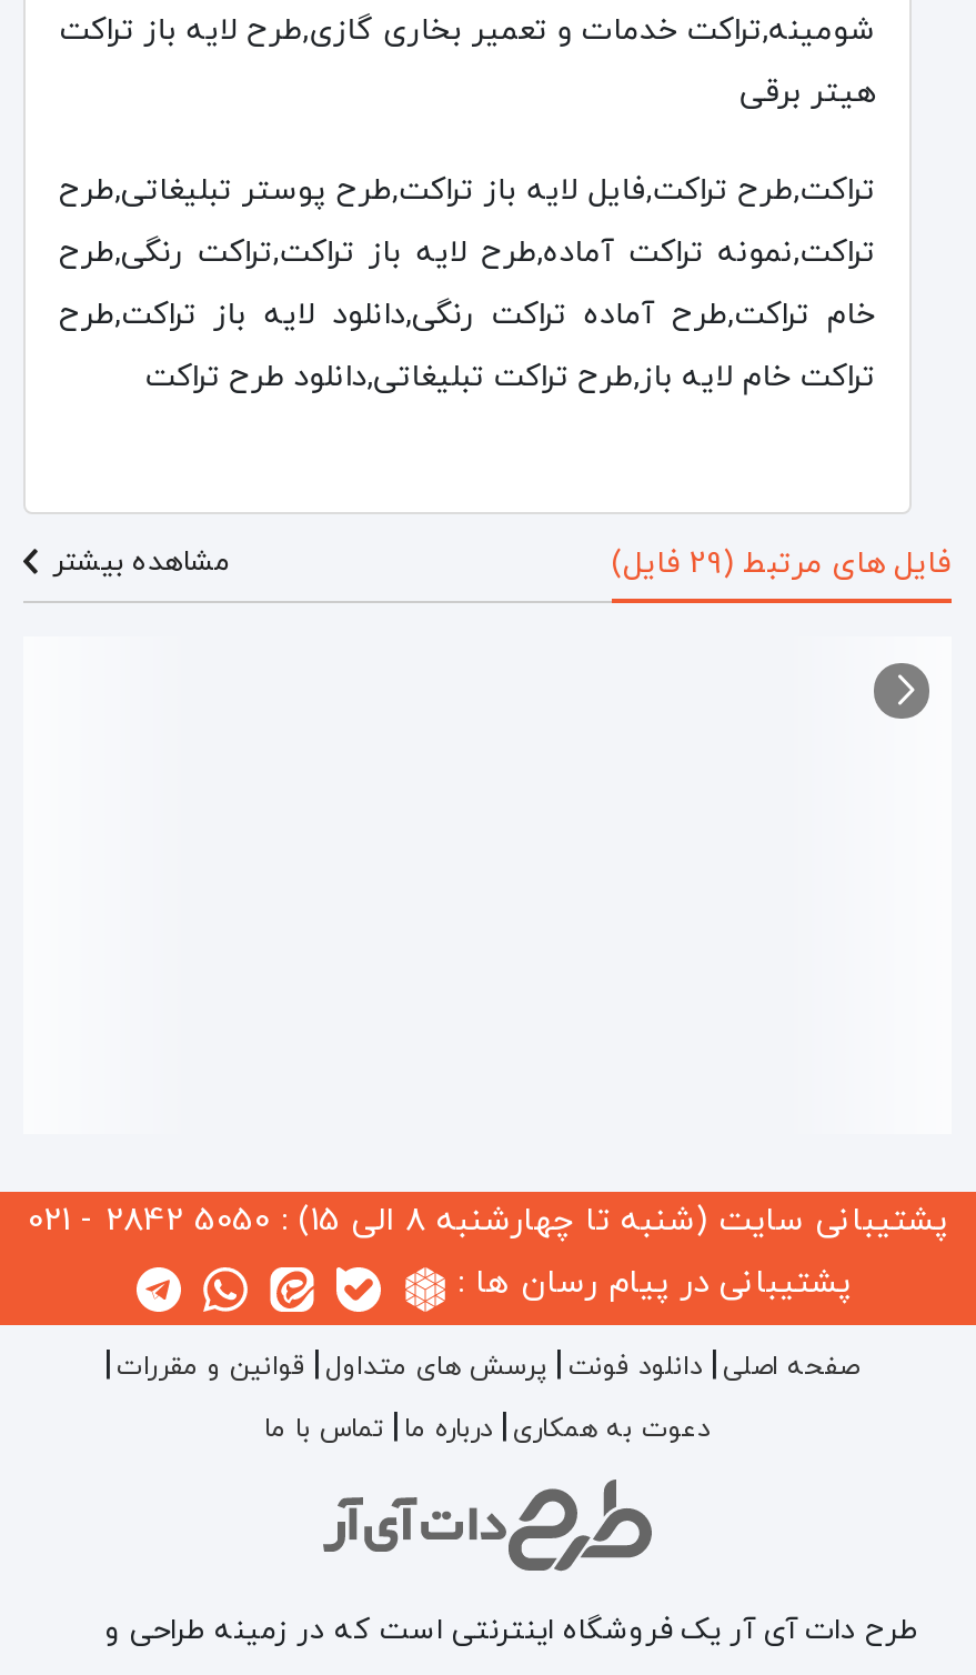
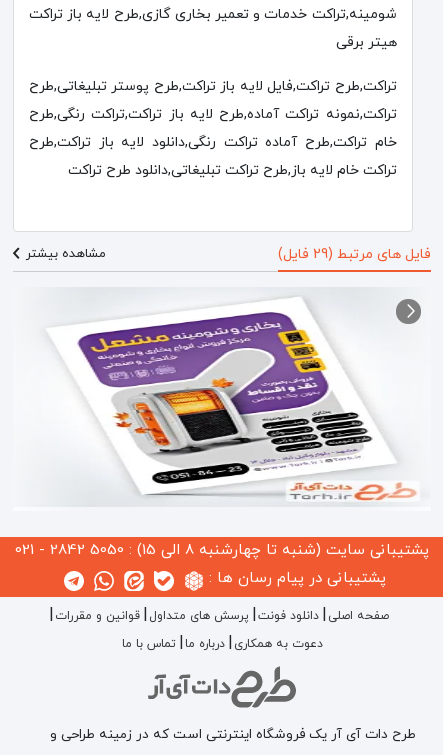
none -> [77,299,417,502] [image]

